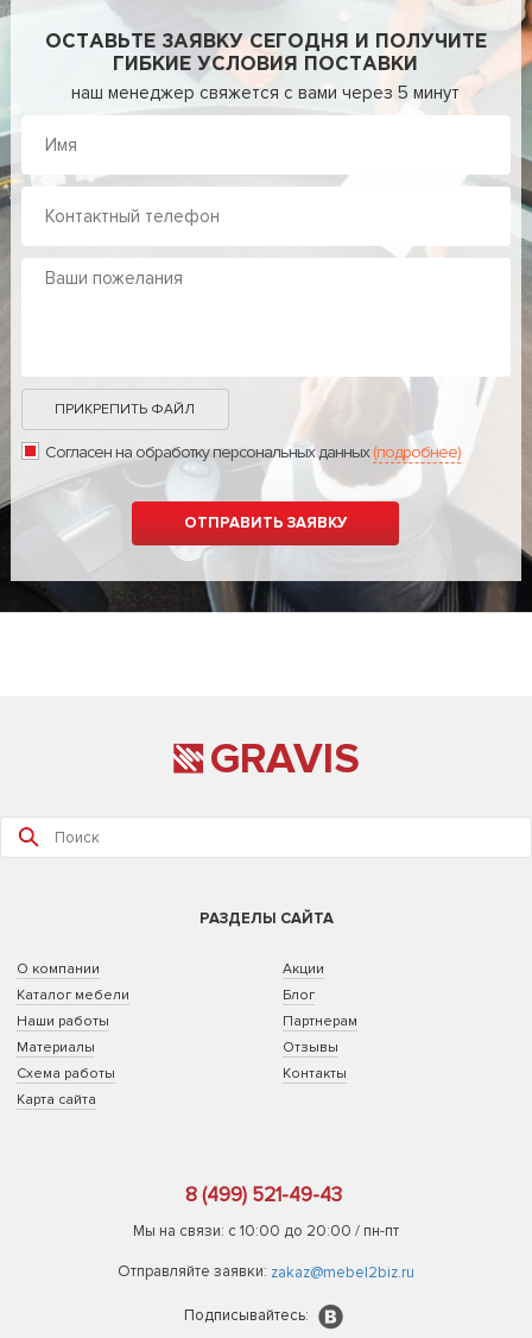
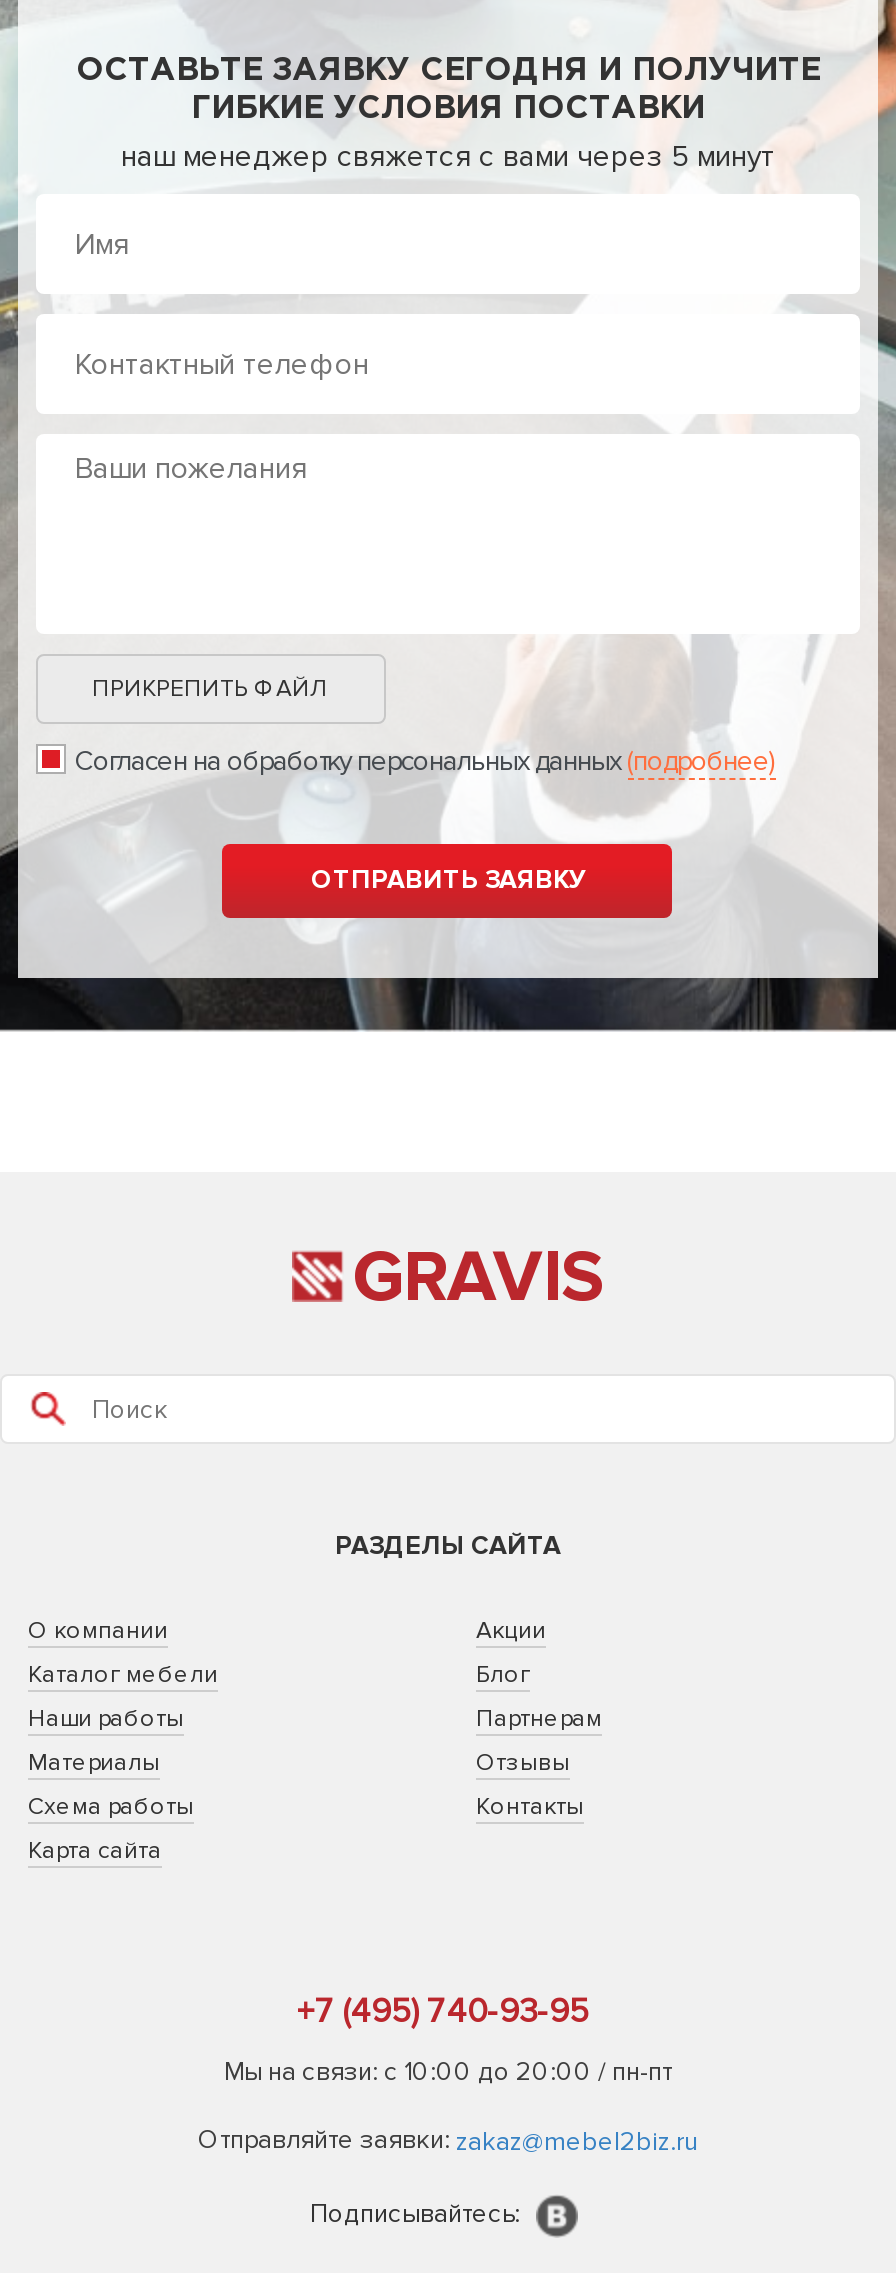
[185,1182,341,1207] 8 (499) 521-49-43 -> [297,1990,589,2032] +7 (495) 740-93-95

